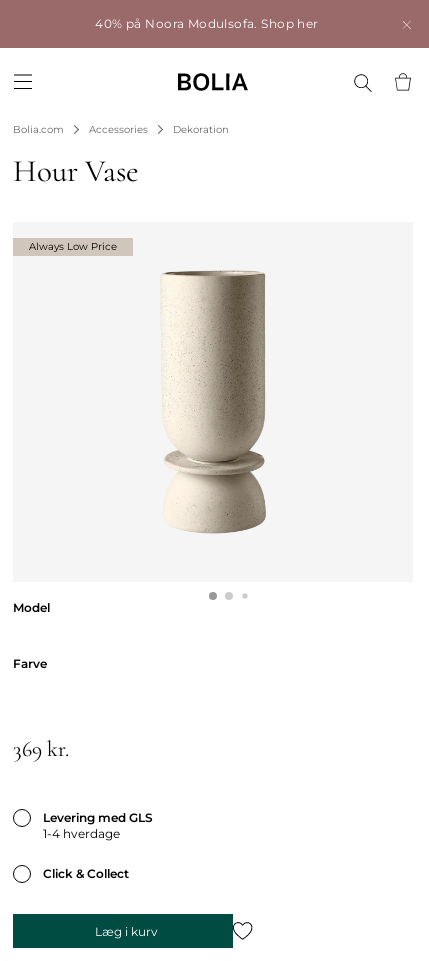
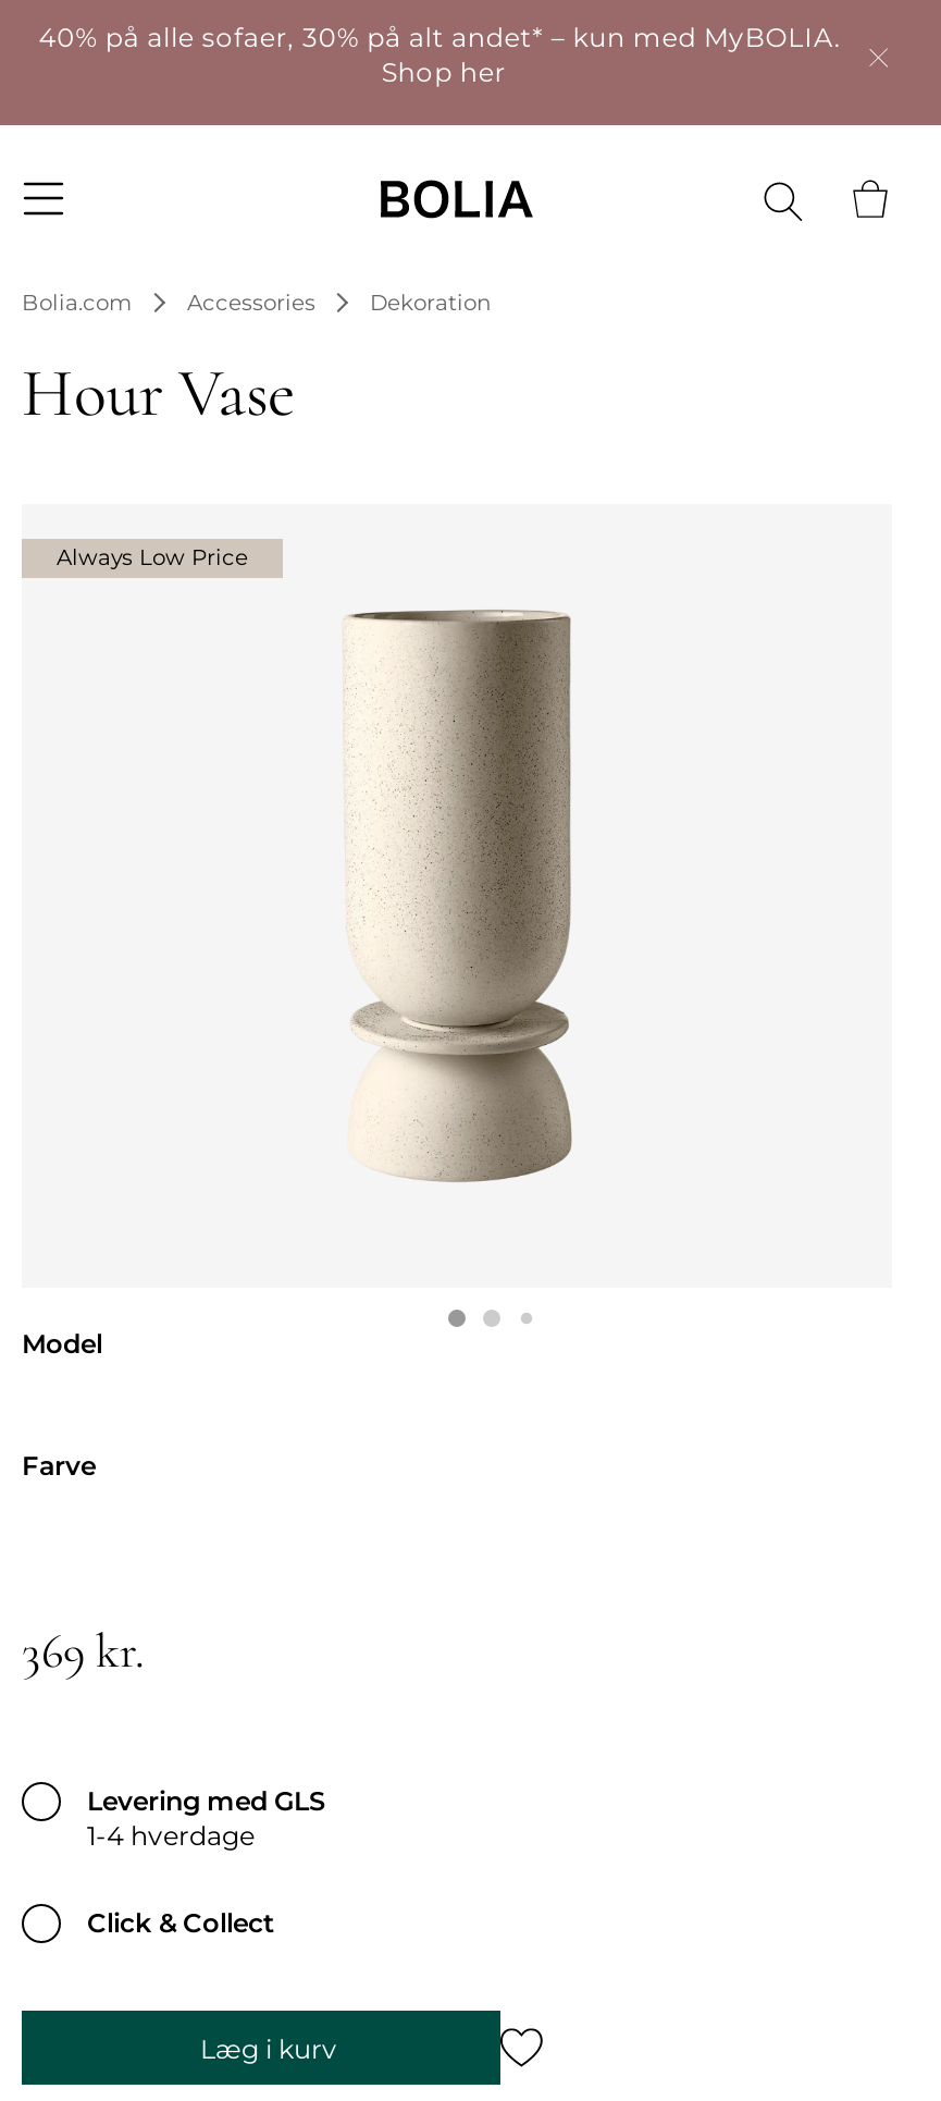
[95,16,319,31] 40% på Noora Modulsofa. Shop her -> [39,21,849,88] 40% på alle sofaer, 30% på alt andet* – kun med MyBOLIA. | Shop her

